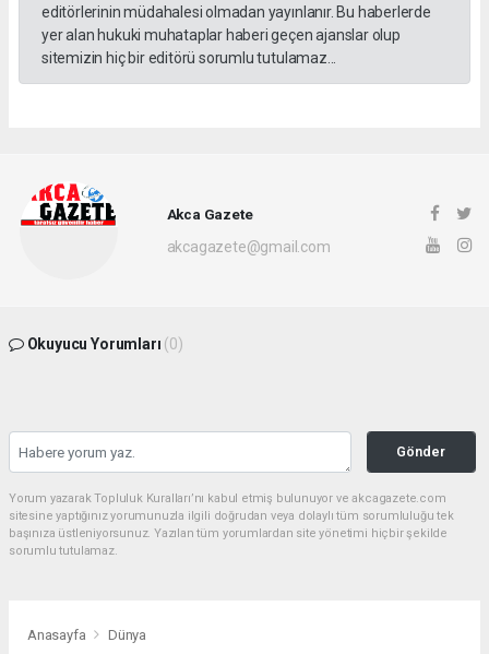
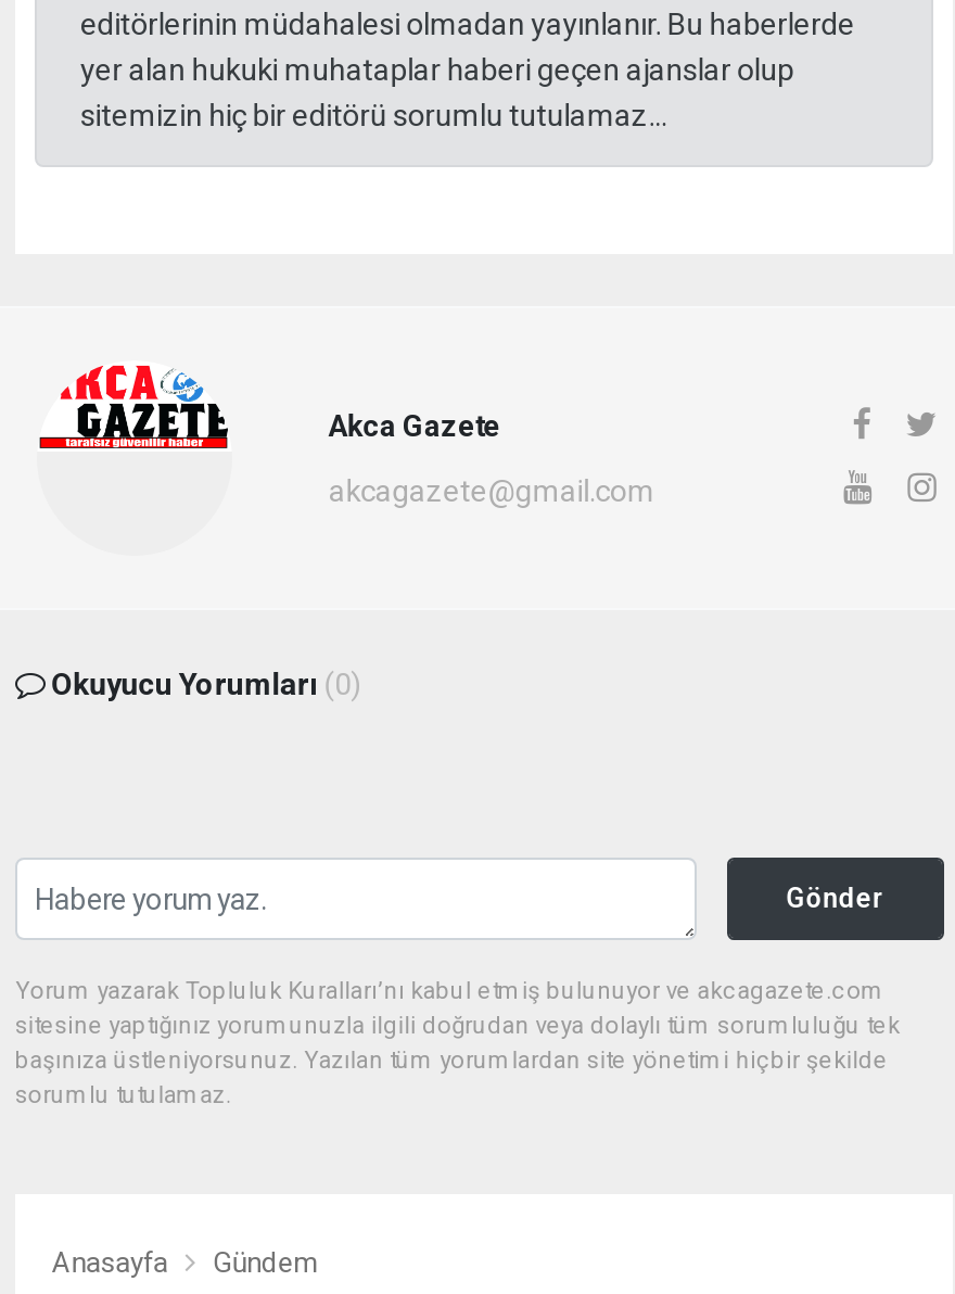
[108,627,146,643] Dünya -> [212,1246,316,1279] Gündem

